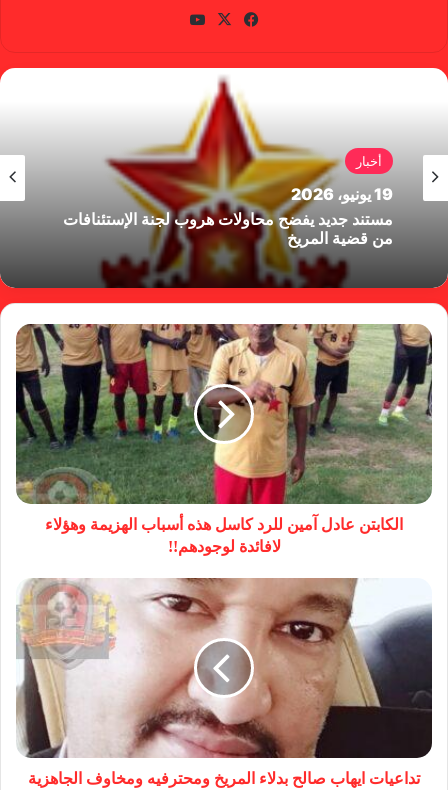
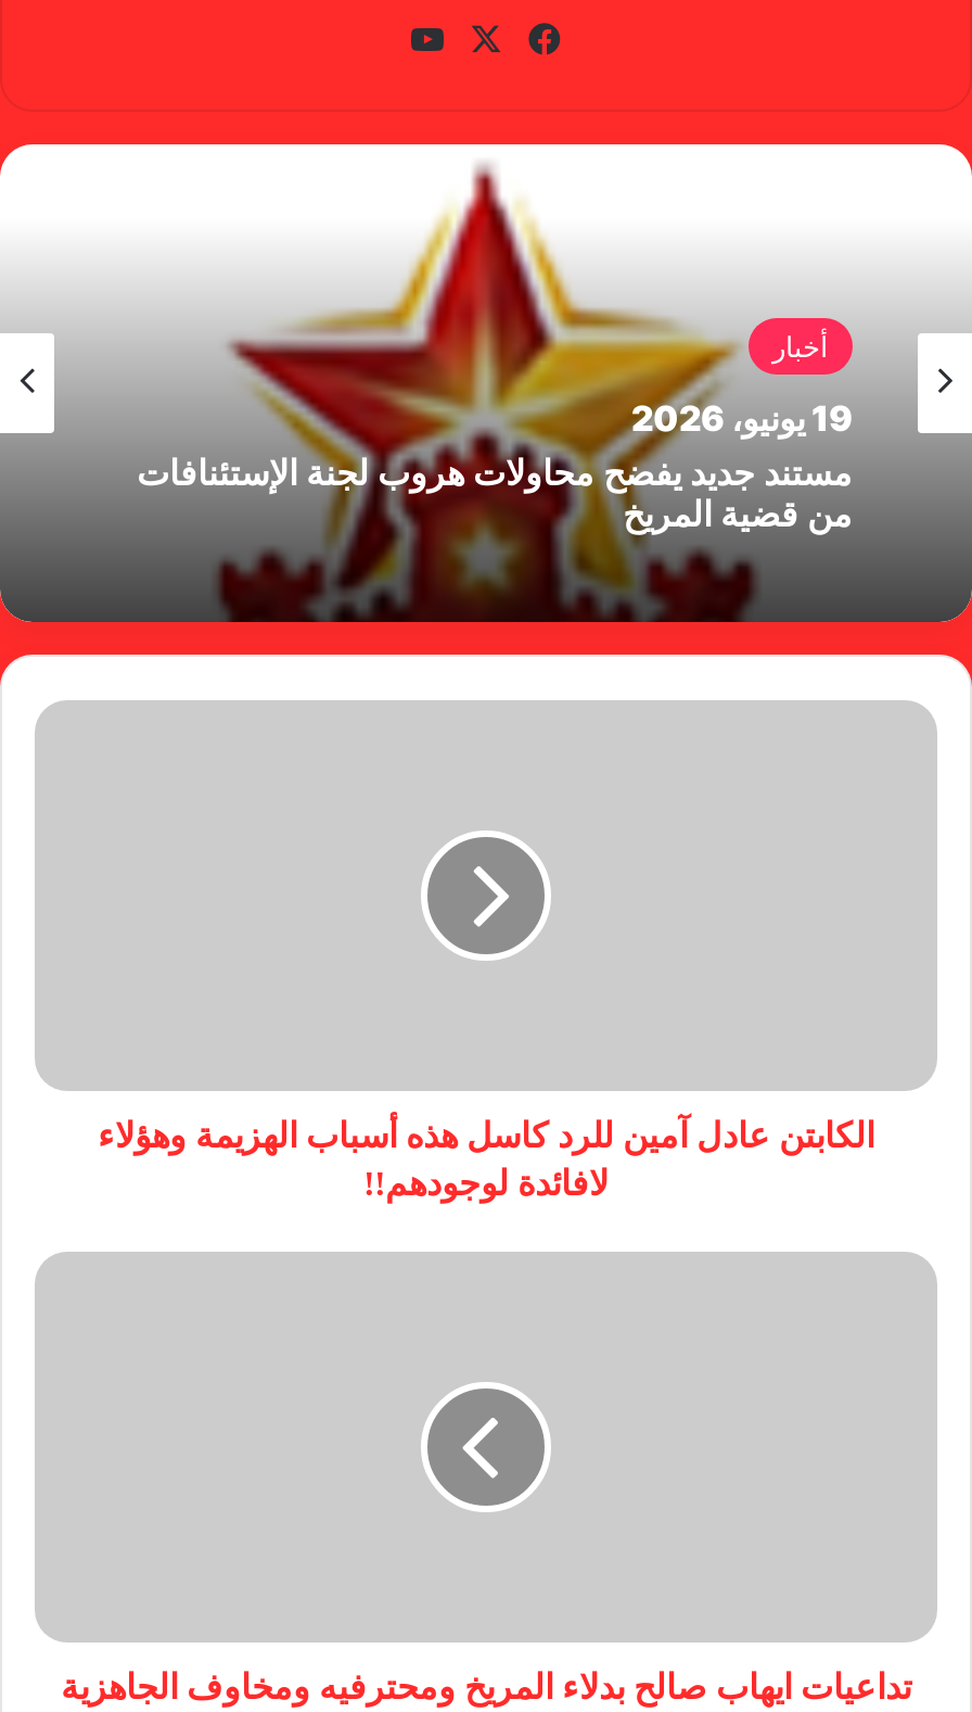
[15,323,433,505] [image] -> none
[17,578,433,759] [image] -> none

